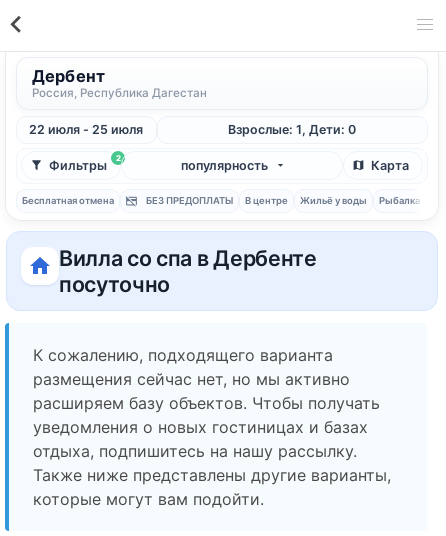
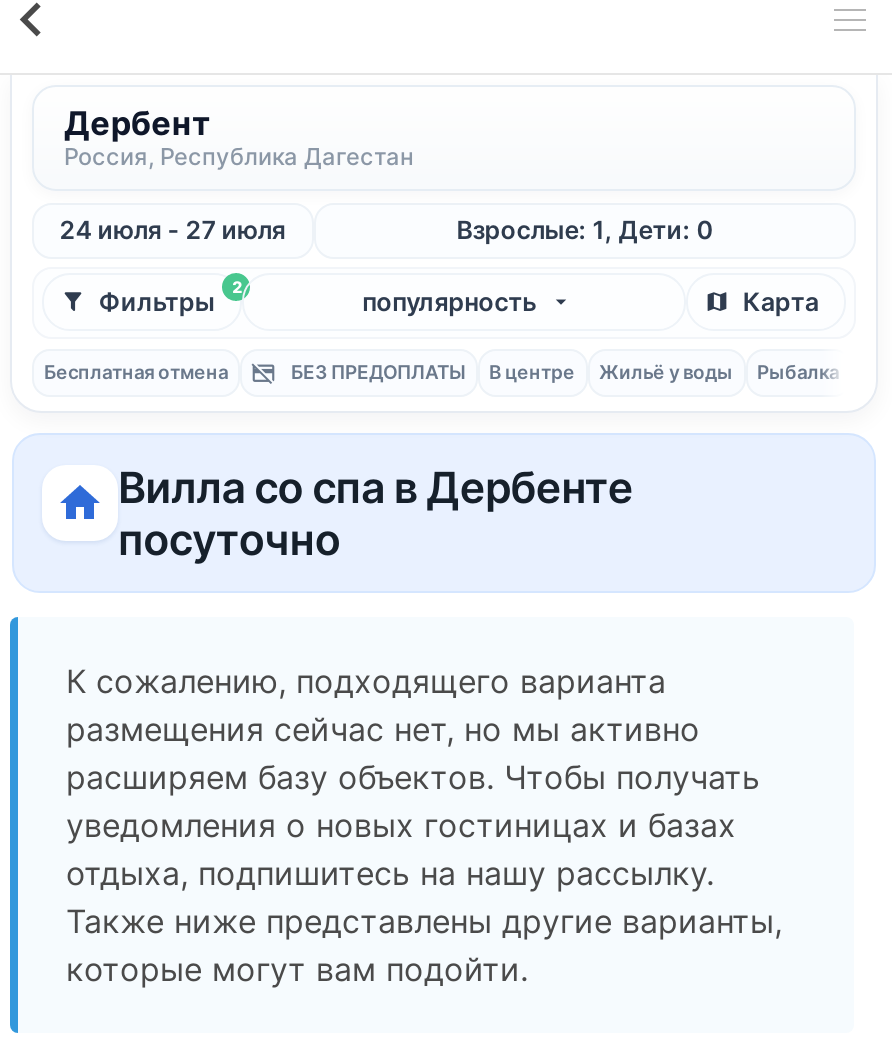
[29,122,143,137] 22 июля - 25 июля -> [60,215,286,245] 24 июля - 27 июля

